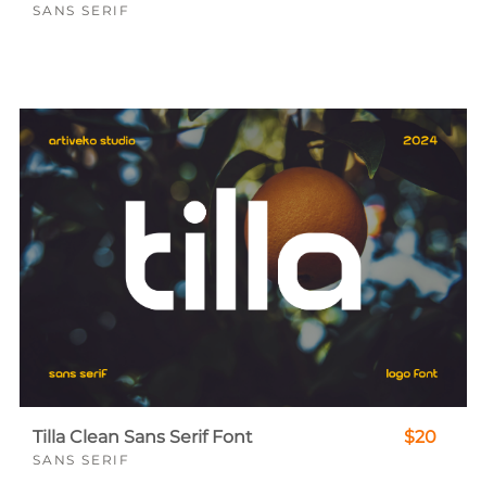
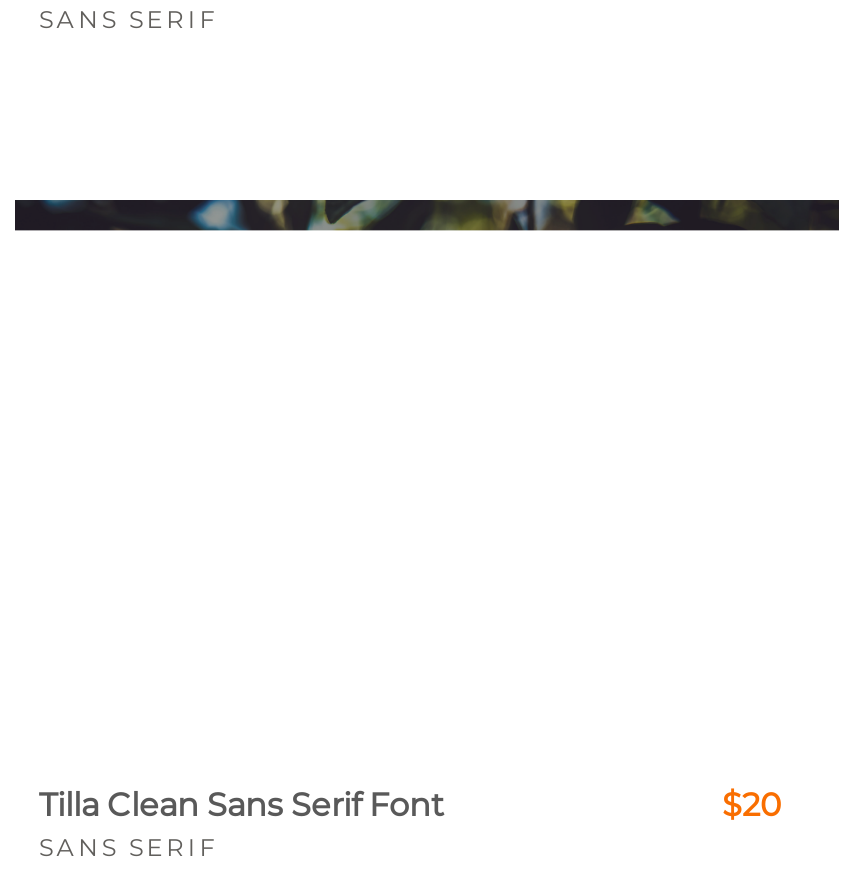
[18,124,468,408] [image] -> none

